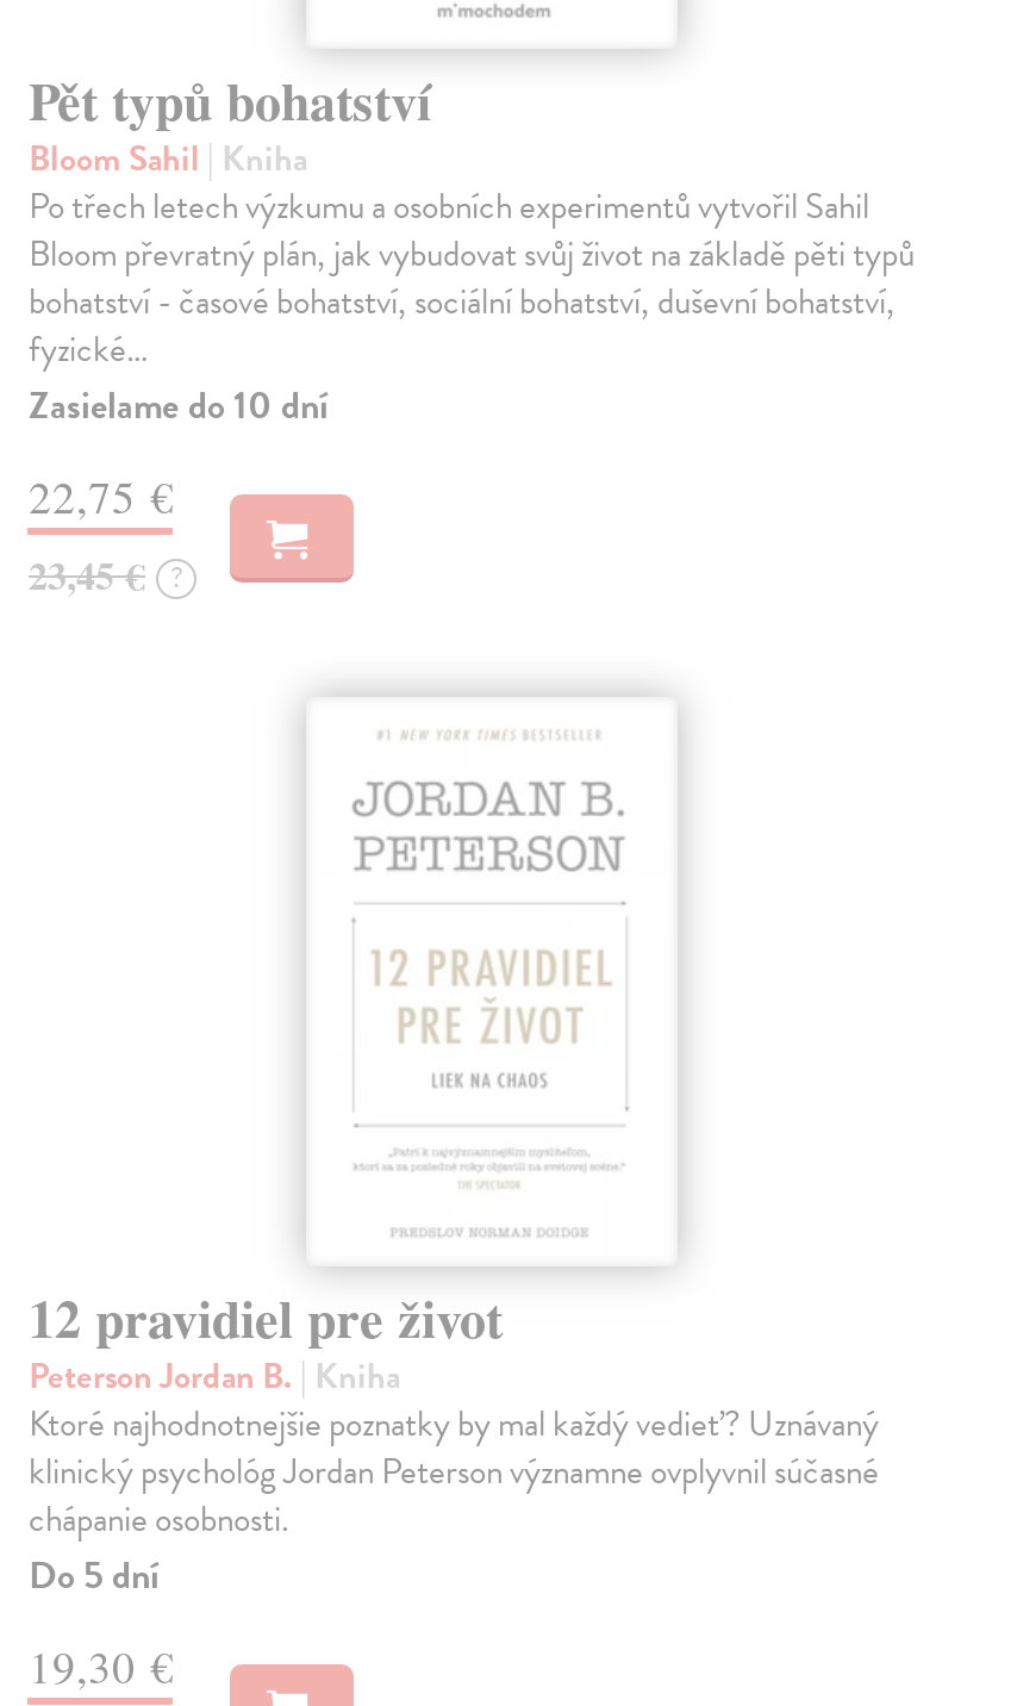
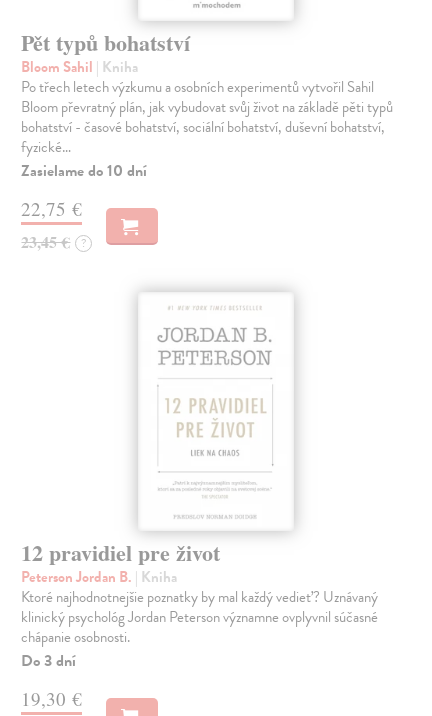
[29,1546,160,1604] Do 5 dní -> [21,649,76,673] Do 3 dní

